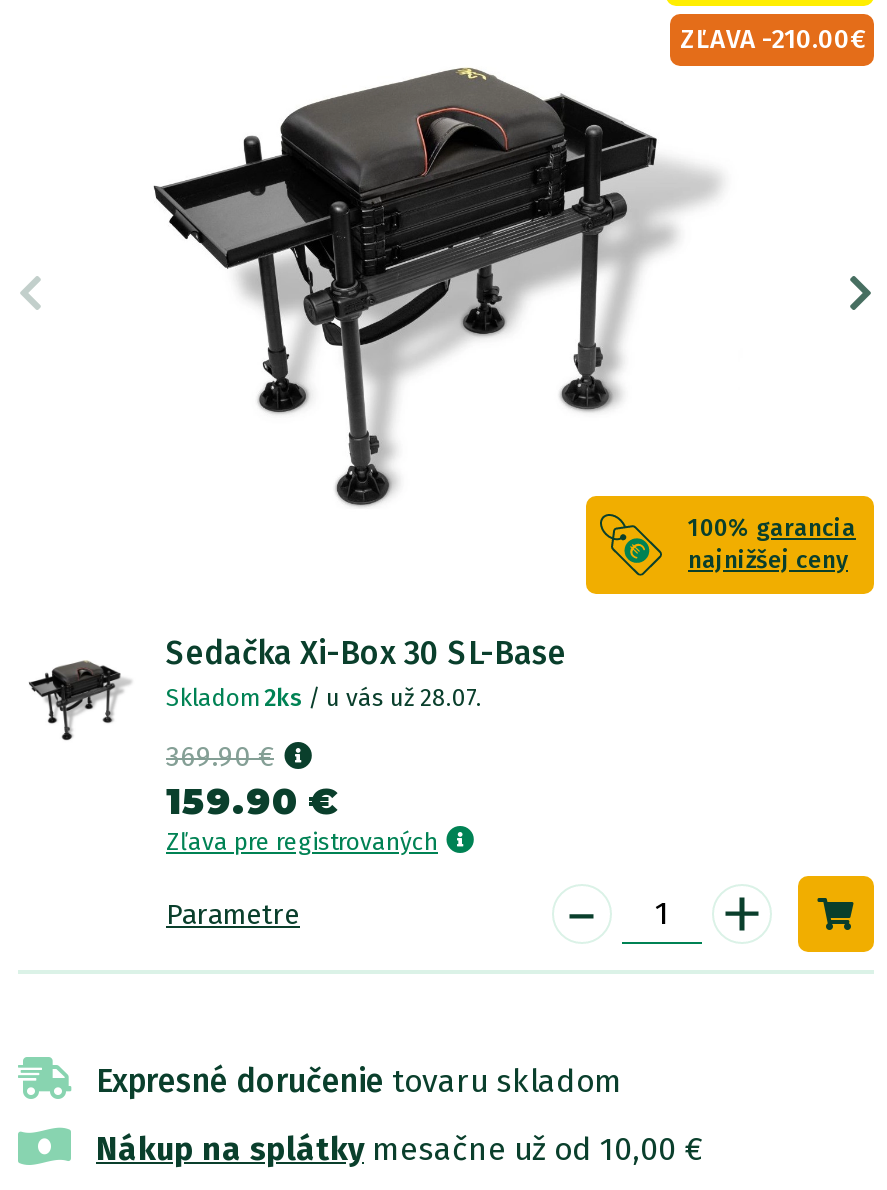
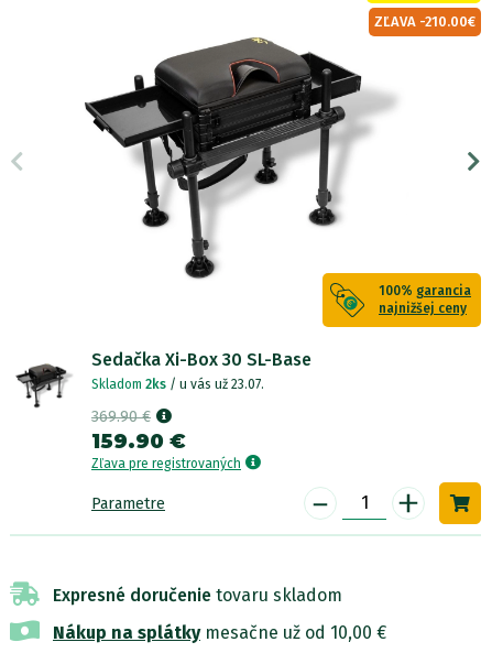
[166,684,482,712] Skladom 2ks / u vás už 28.07. -> [91,377,264,392] Skladom 2ks / u vás už 23.07.

